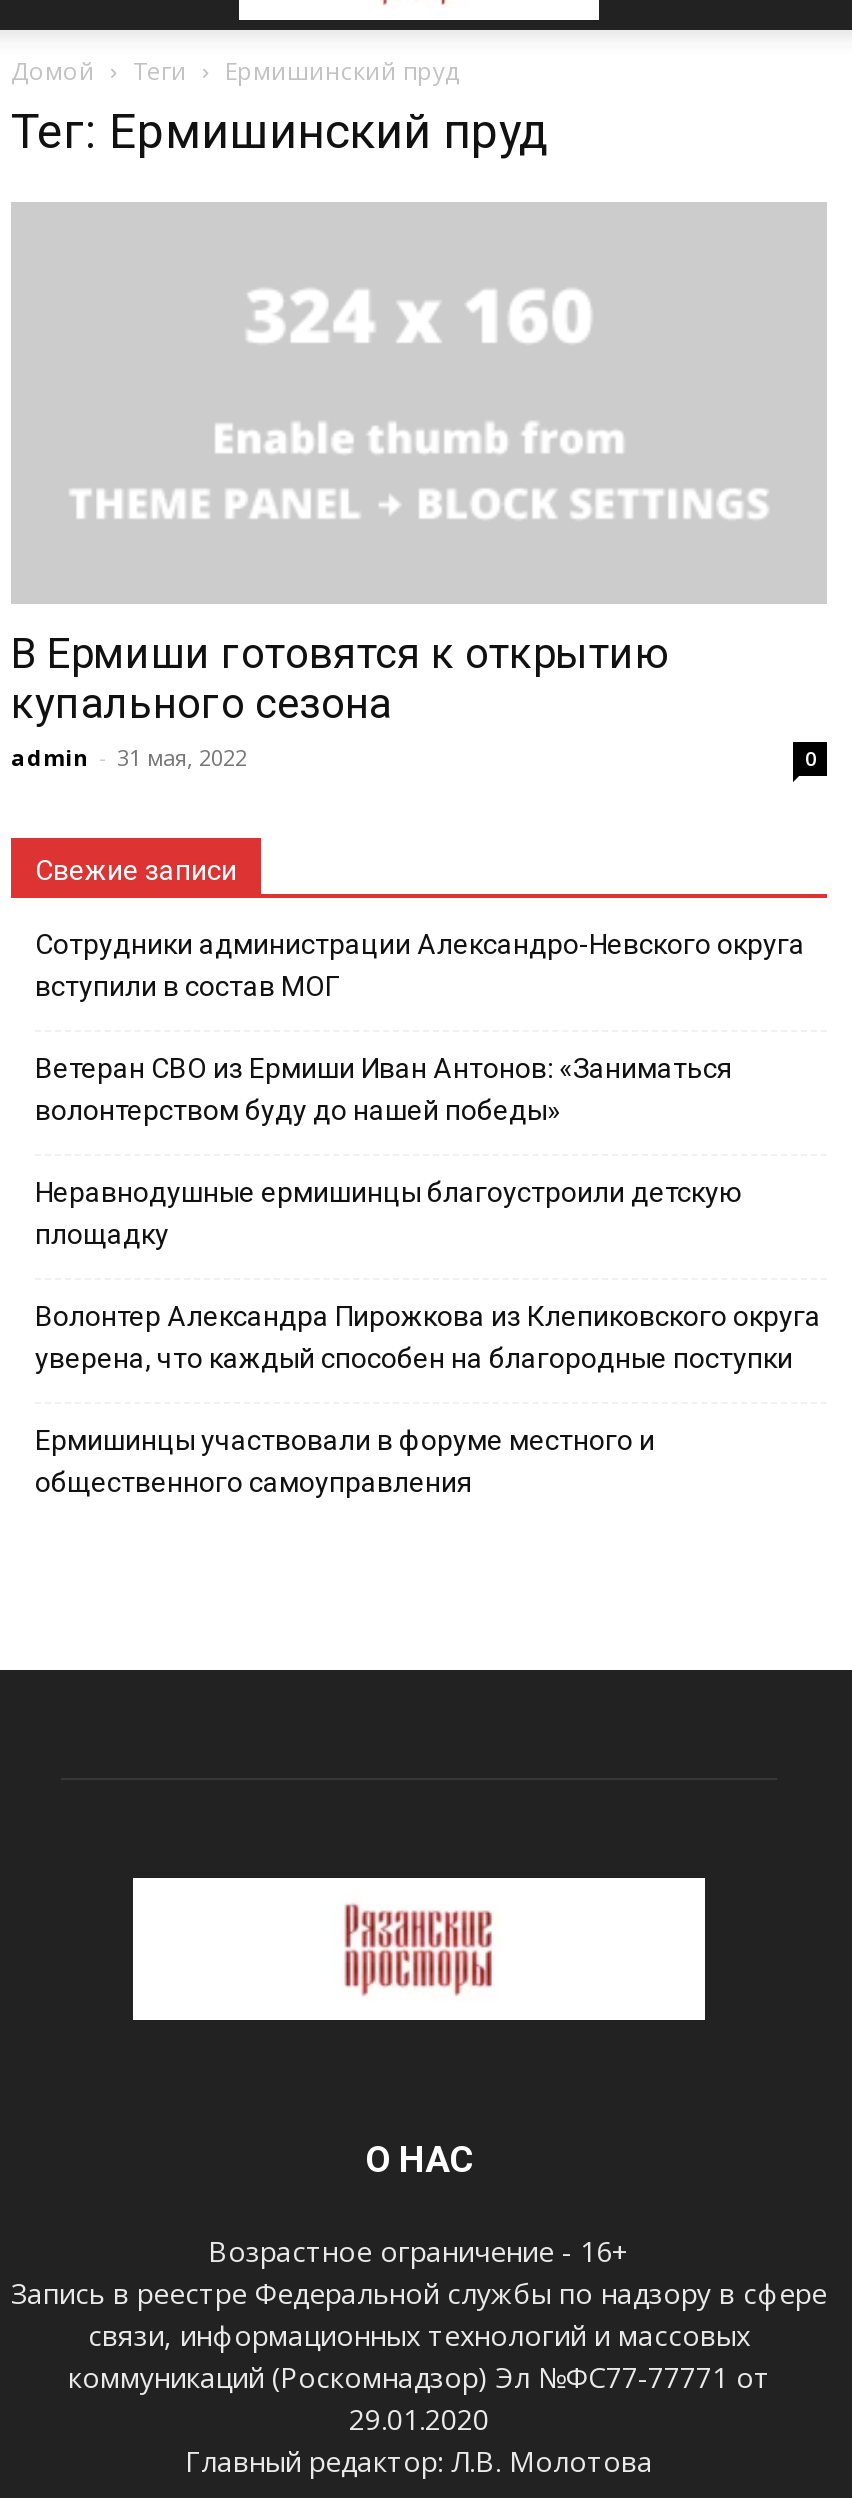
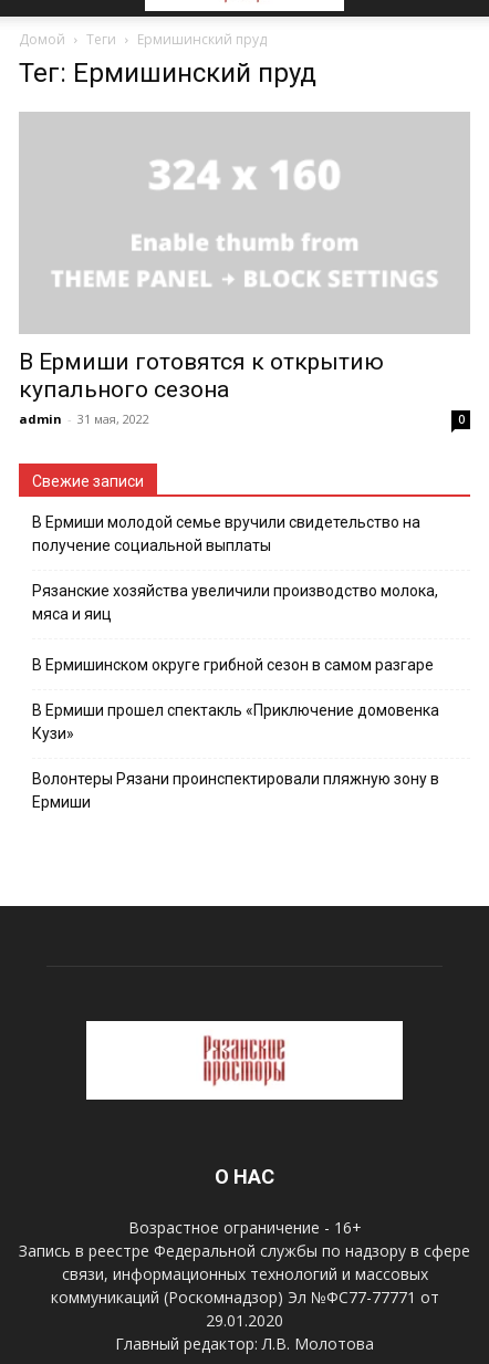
[35,929,805,1003] Сотрудники администрации Александро-Невского округа | вступили в состав МОГ -> [32,514,420,555] В Ермиши молодой семье вручили свидетельство на | получение социальной выплаты
[35,1053,733,1127] Ветеран СВО из Ермиши Иван Антонов: «Заниматься | волонтерством буду до нашей победы» -> [32,582,438,623] Рязанские хозяйства увеличили производство молока, | мяса и яиц
[35,1177,741,1251] Неравнодушные ермишинцы благоустроили детскую | площадку -> [32,657,434,674] В Ермишинском округе грибной сезон в самом разгаре
[35,1301,821,1375] Волонтер Александра Пирожкова из Клепиковского округа | уверена, что каждый способен на благородные поступки -> [32,702,439,743] В Ермиши прошел спектакль «Приключение домовенка | Кузи»
[35,1425,655,1499] Ермишинцы участвовали в форуме местного и | общественного самоуправления -> [32,770,439,811] Волонтеры Рязани проинспектировали пляжную зону в | Ермиши

